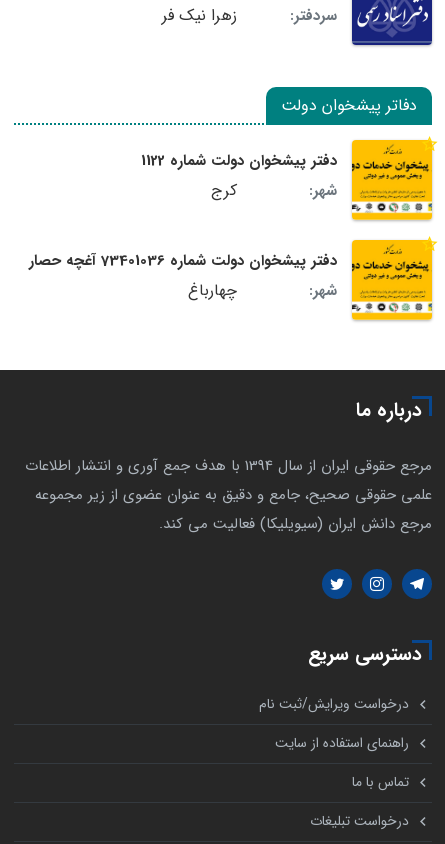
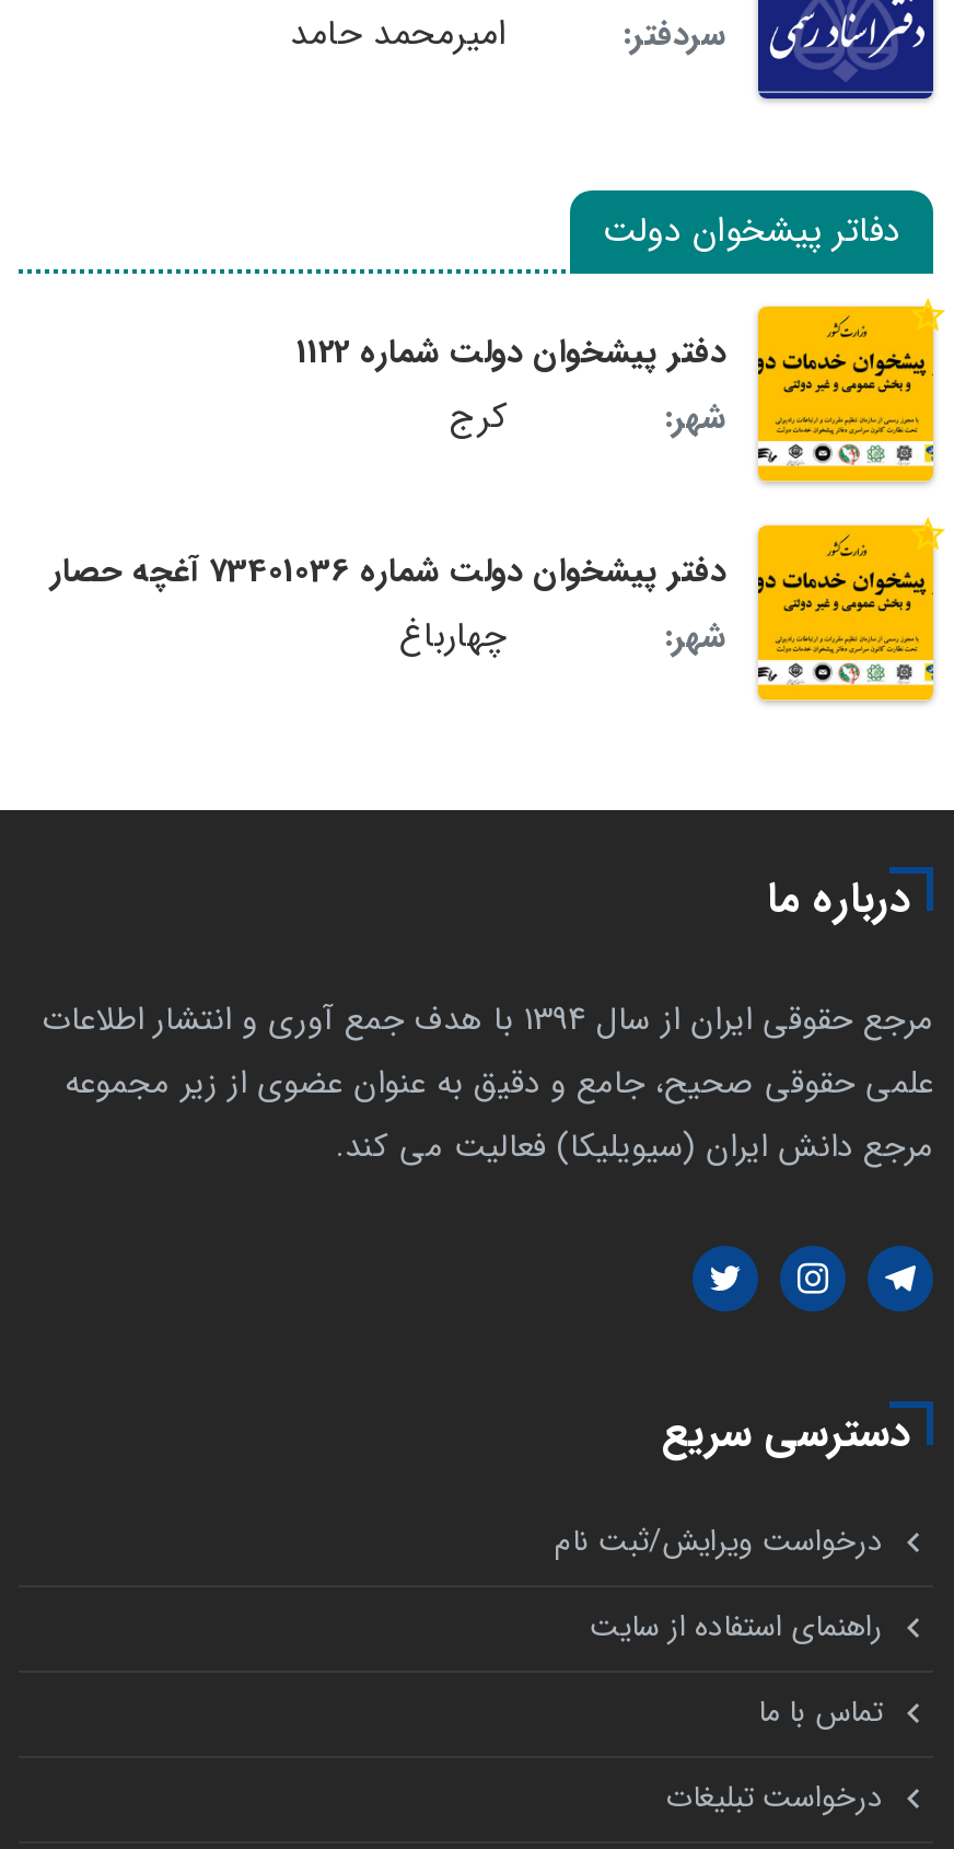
[162,3,237,28] زهرا نیک فر -> [290,7,507,61] امیرمحمد حامد

